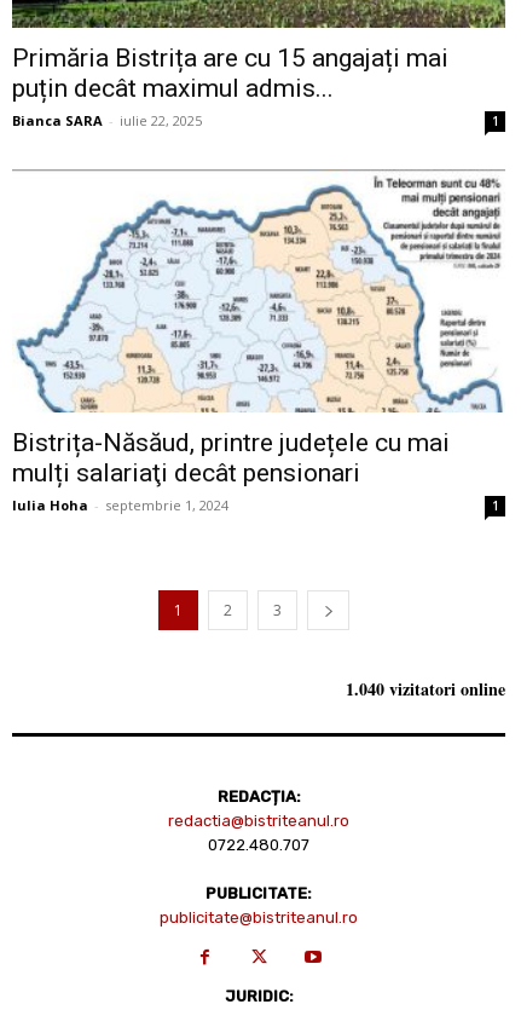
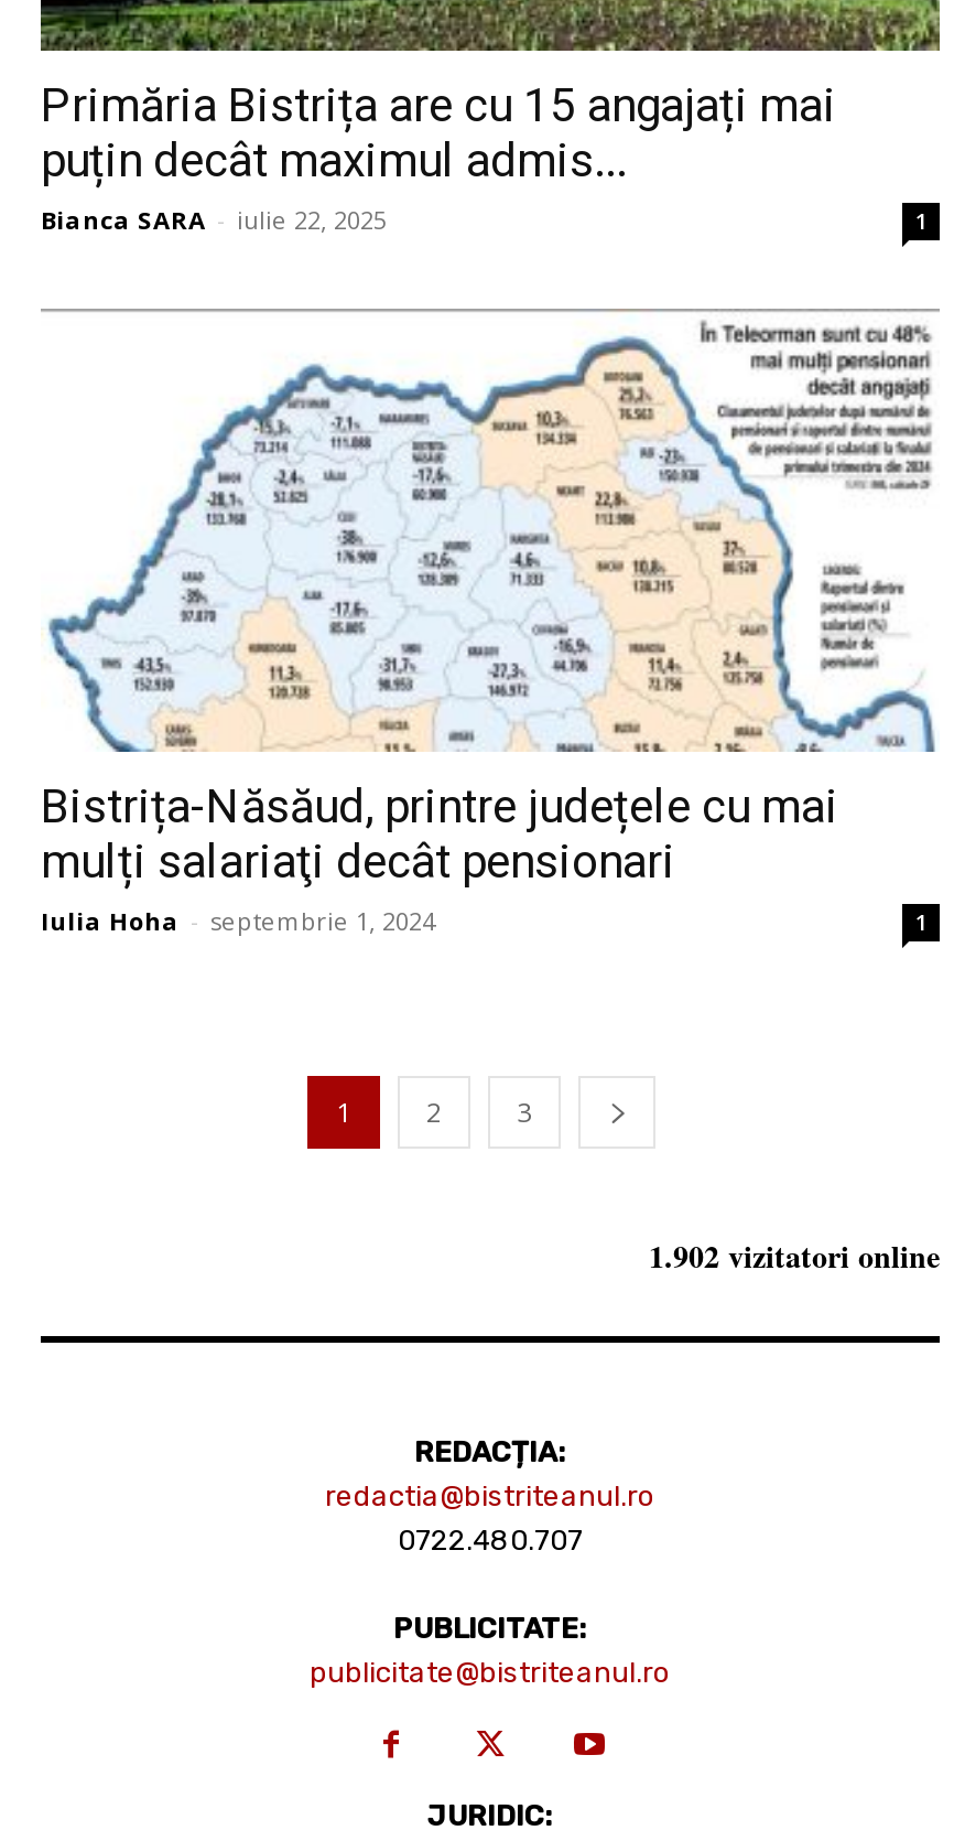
[346,676,505,702] 1.040 vizitatori online -> [649,1233,940,1279] 1.902 vizitatori online

